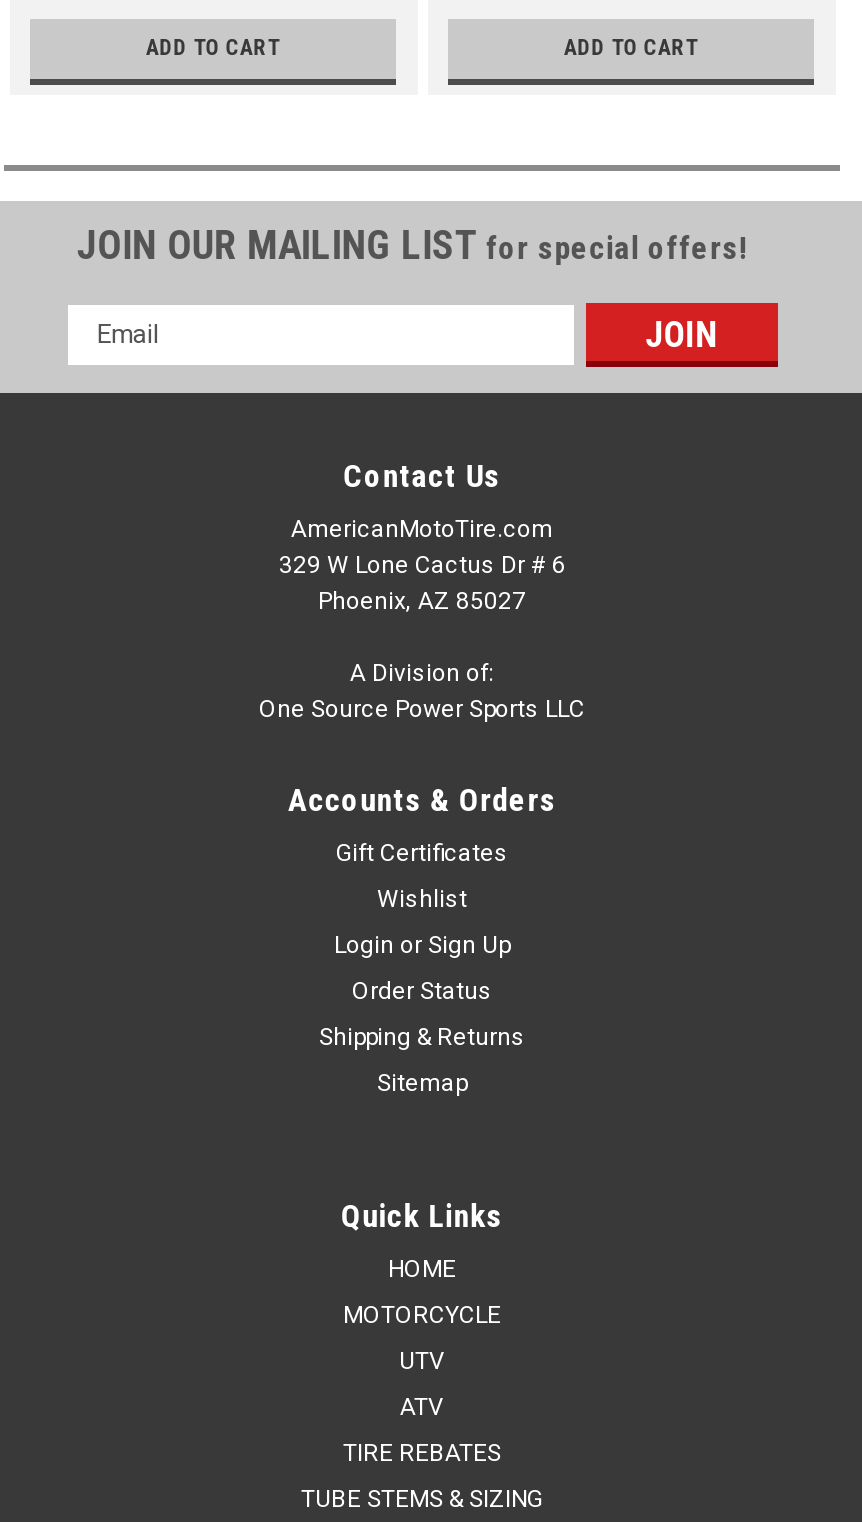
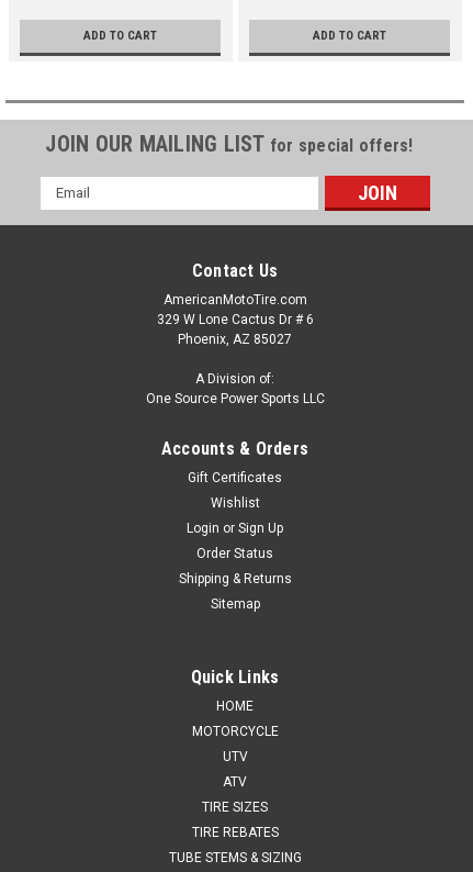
none -> [202,799,268,815] TIRE SIZES

